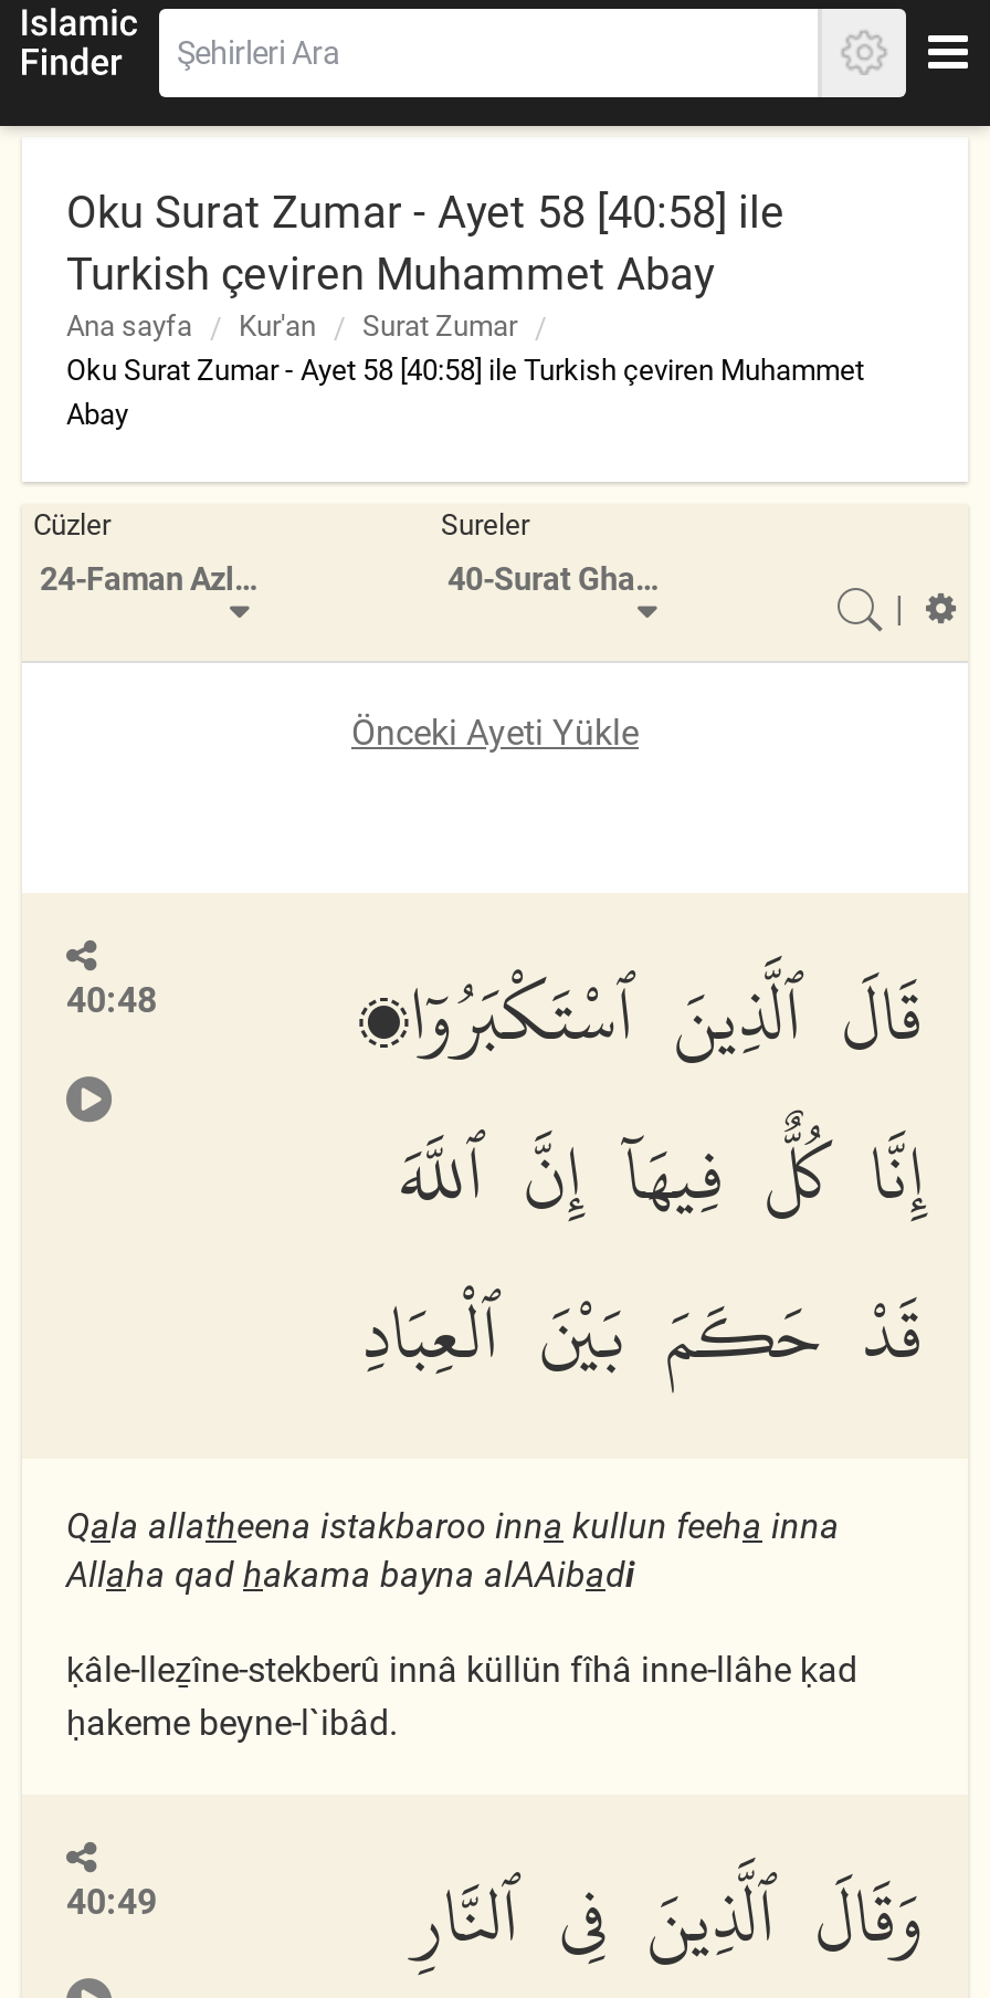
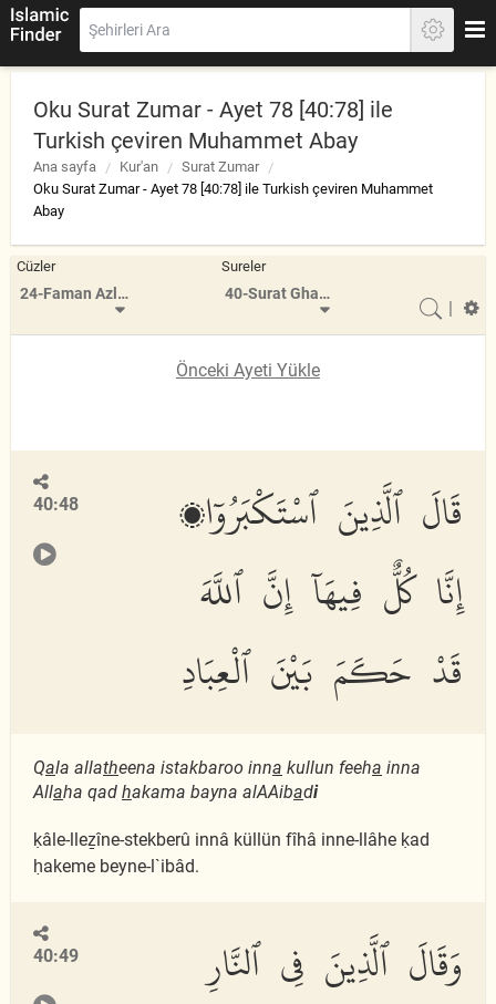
[66,186,784,239] Oku Surat Zumar - Ayet 58 [40:58] ile -> [33,96,393,123] Oku Surat Zumar - Ayet 78 [40:78] ile
[66,354,864,387] Oku Surat Zumar - Ayet 58 [40:58] ile Turkish çeviren Muhammet -> [33,180,433,197] Oku Surat Zumar - Ayet 78 [40:78] ile Turkish çeviren Muhammet

